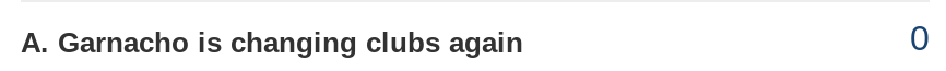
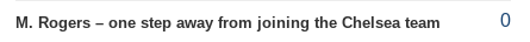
[21,26,523,59] A. Garnacho is changing clubs again -> [15,14,441,32] M. Rogers – one step away from joining the Chelsea team

